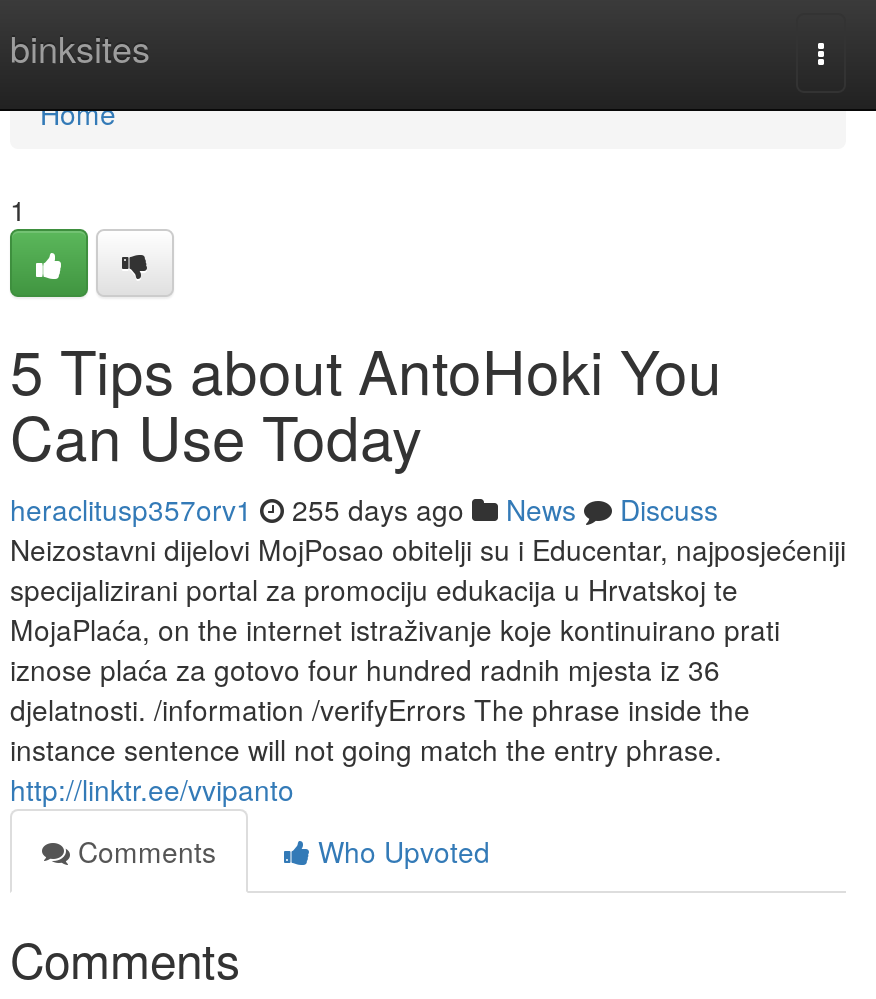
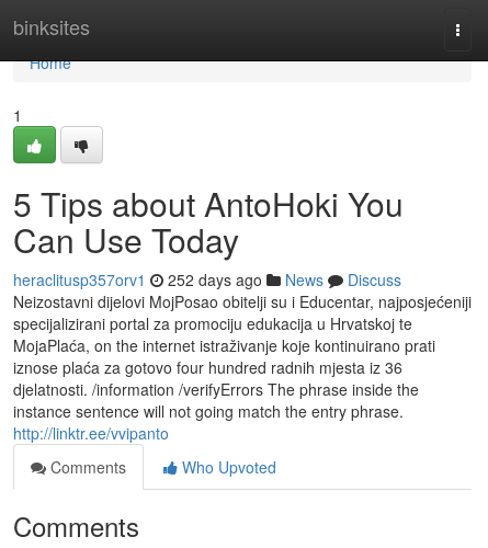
[10,489,718,529] heraclitusp357orv1 255 days ago News Discuss -> [13,269,401,290] heraclitusp357orv1 252 days ago News Discuss

